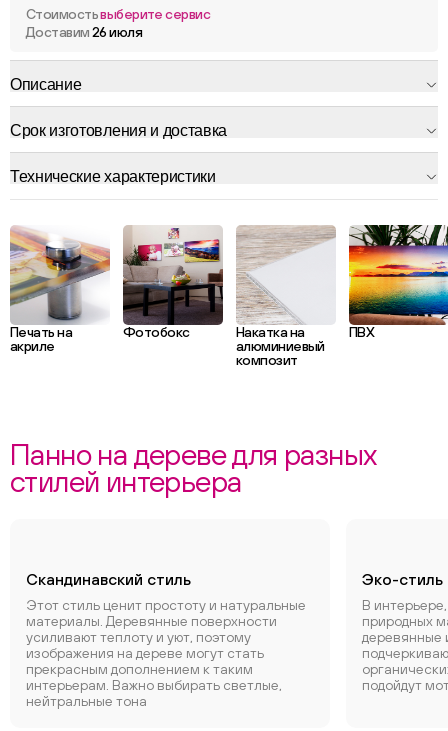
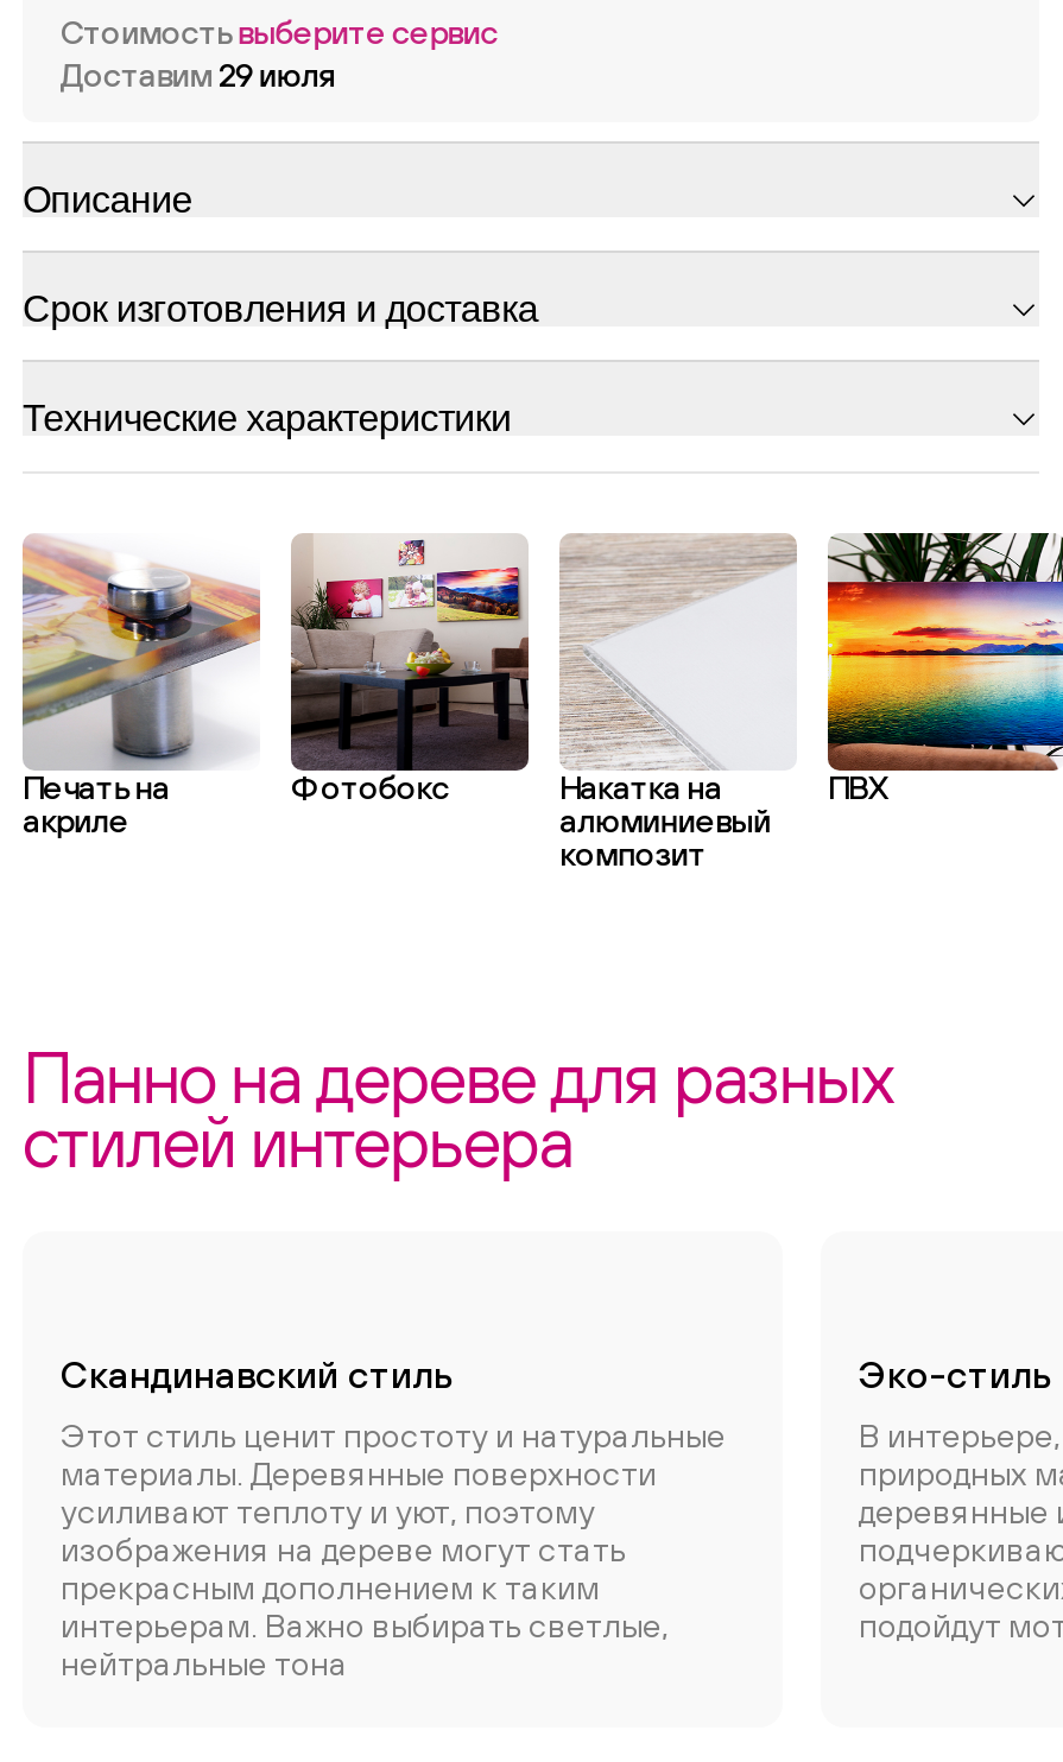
[26,24,142,40] Доставим 26 июля -> [61,56,336,94] Доставим 29 июля

